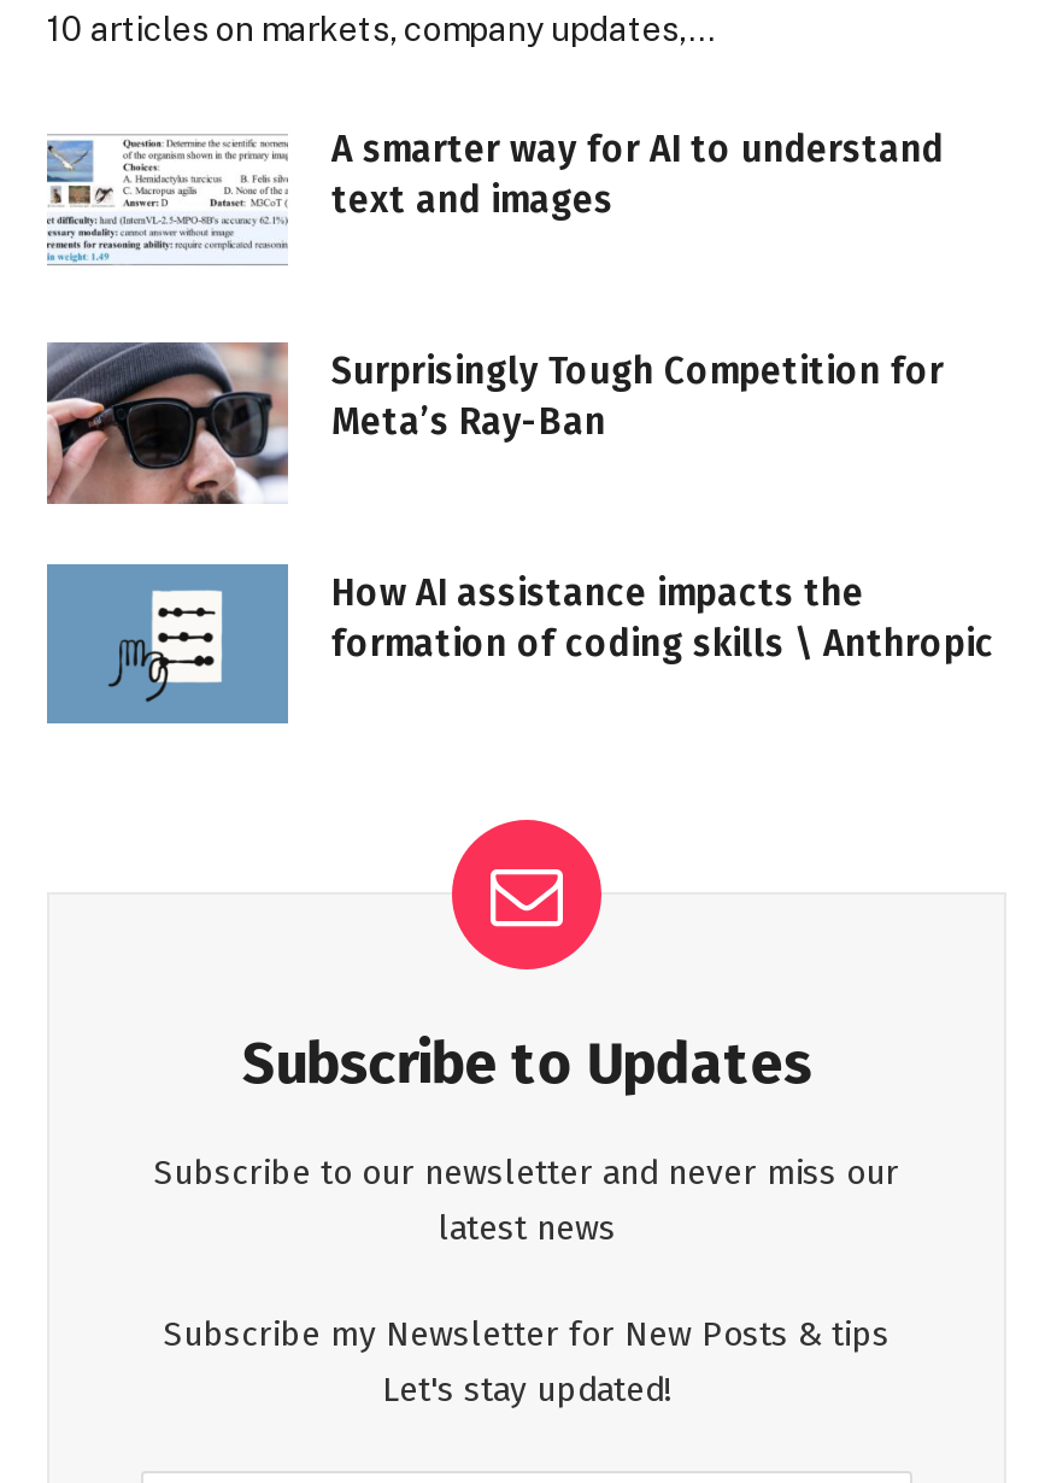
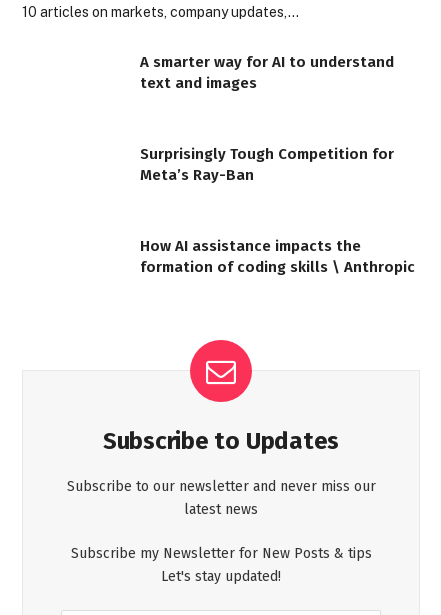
[45,137,288,265] [image] -> none
[45,340,290,506] [image] -> none
[45,562,290,726] [image] -> none

